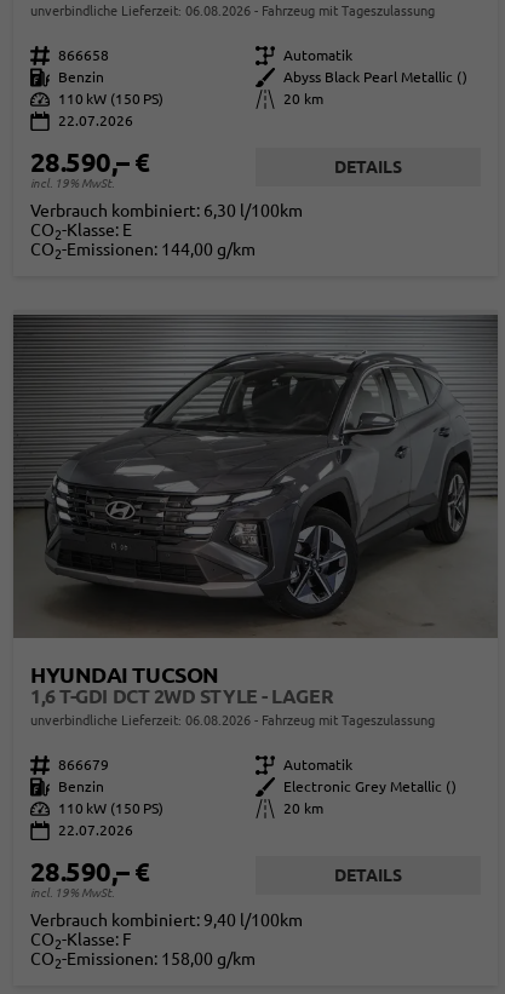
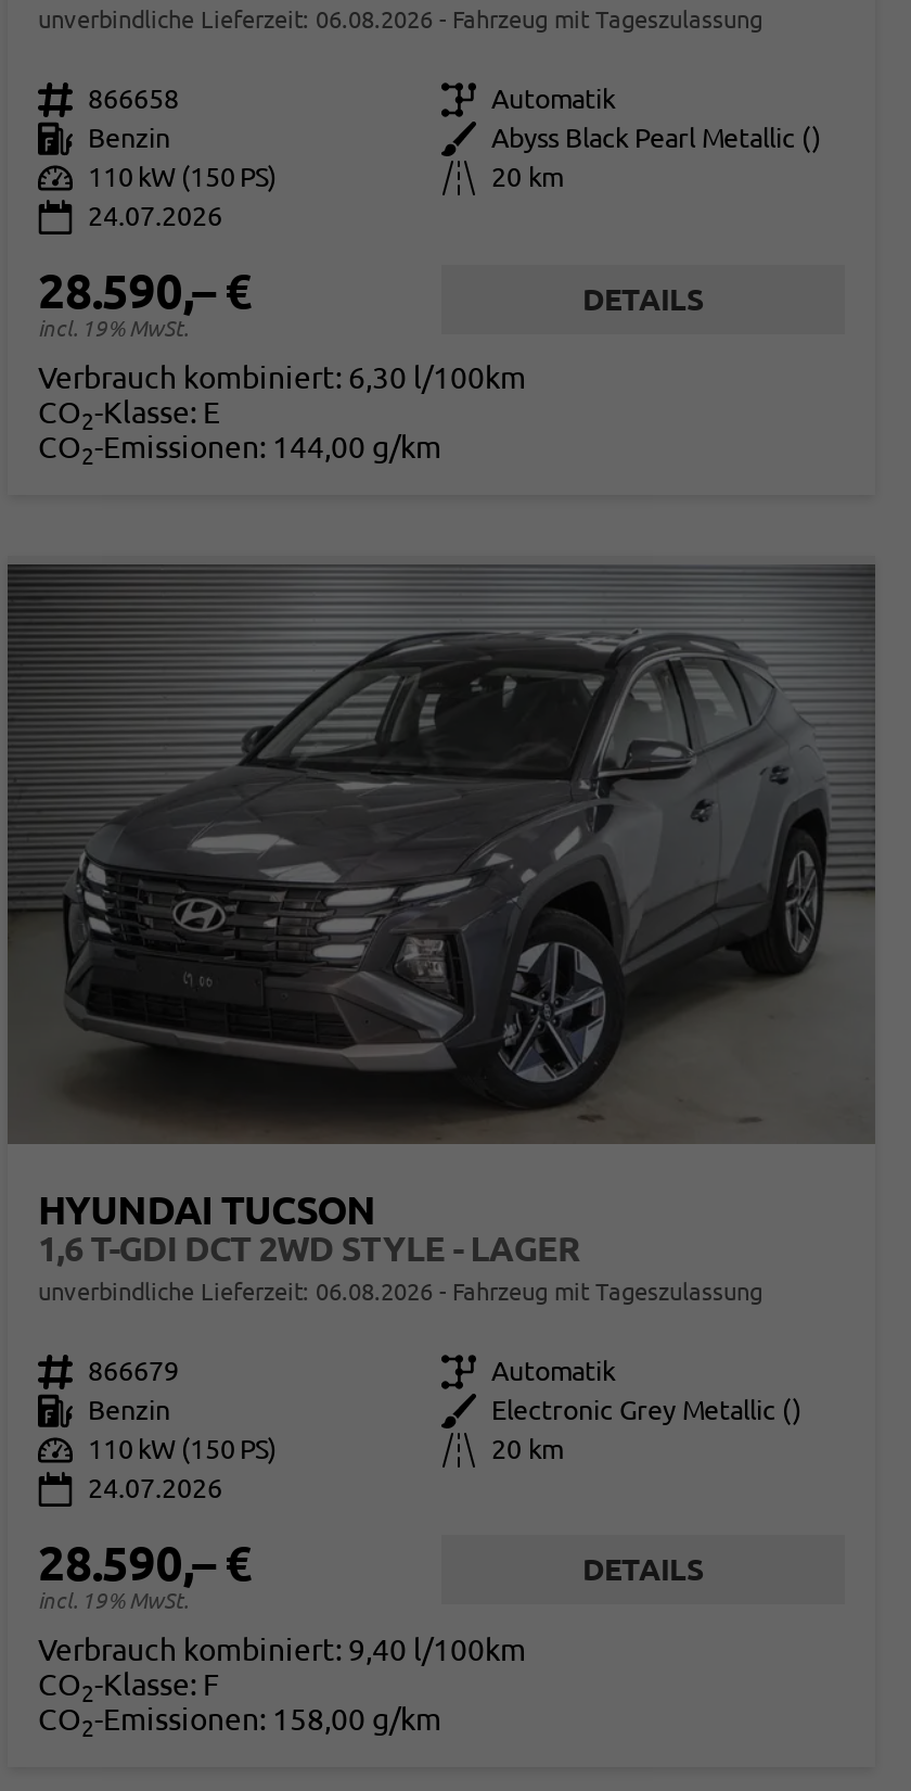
[58,113,133,129] 22.07.2026 -> [88,203,222,231] 24.07.2026
[58,822,133,838] 22.07.2026 -> [88,1474,222,1502] 24.07.2026

